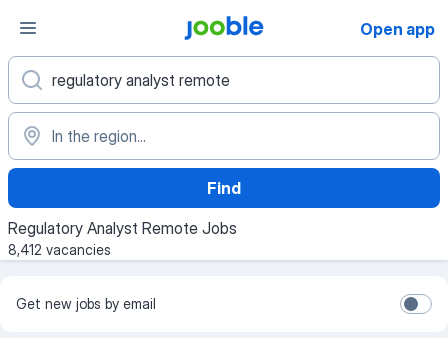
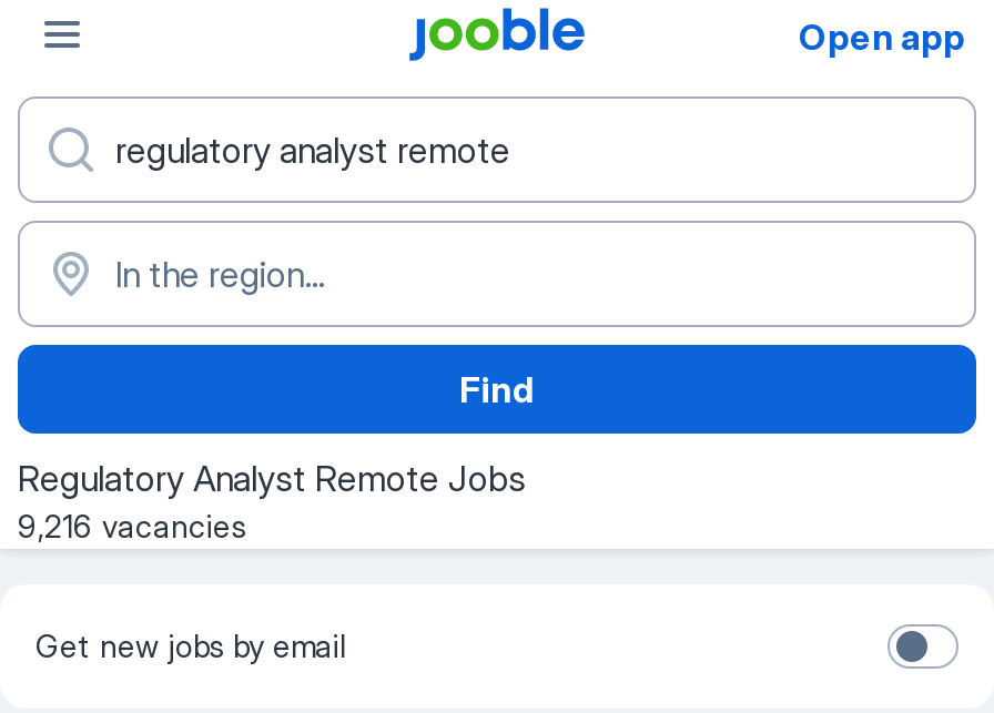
[8,241,111,258] 8,412 vacancies -> [18,507,246,544] 9,216 vacancies

